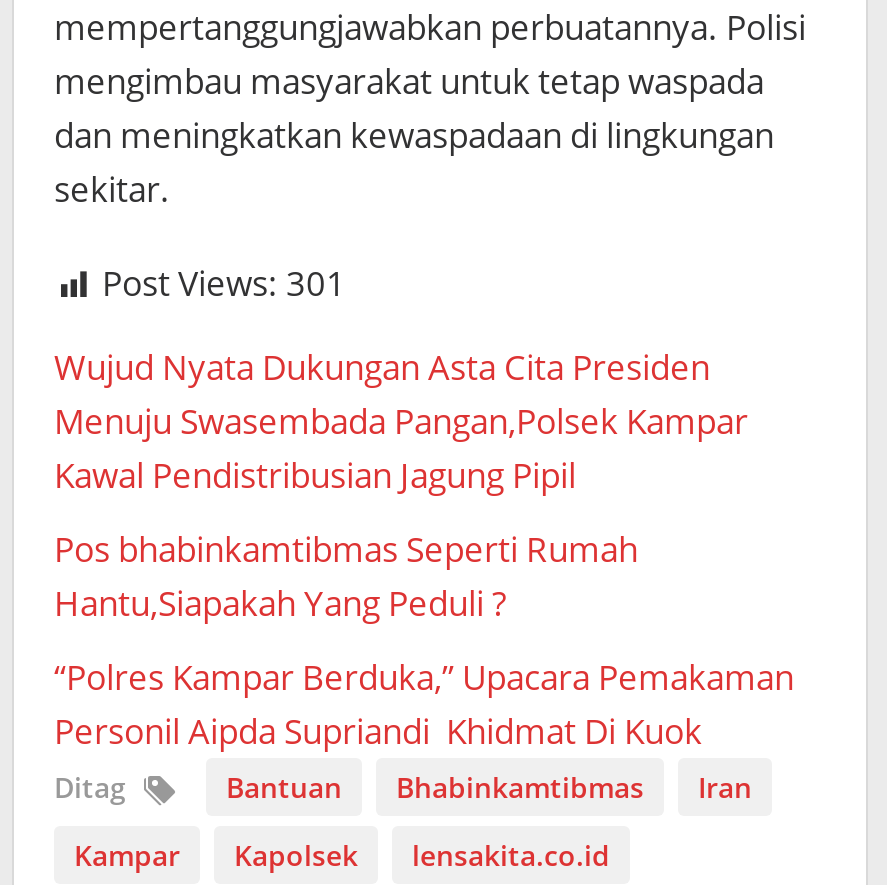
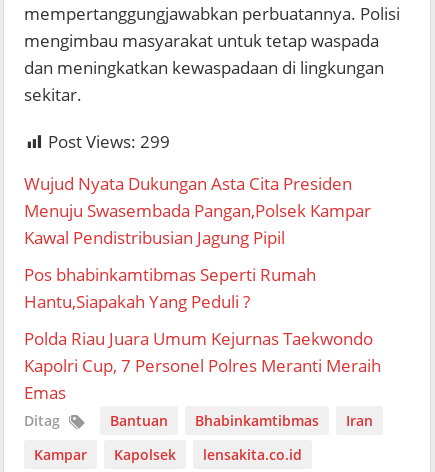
[102,260,346,306] Post Views: 301 -> [48,130,170,153] Post Views: 299
[54,654,794,754] “Polres Kampar Berduka,” Upacara Pemakaman | Personil Aipda Supriandi Khidmat Di Kuok -> [24,327,381,404] Polda Riau Juara Umum Kejurnas Taekwondo | Kapolri Cup, 7 Personel Polres Meranti Meraih | Emas

